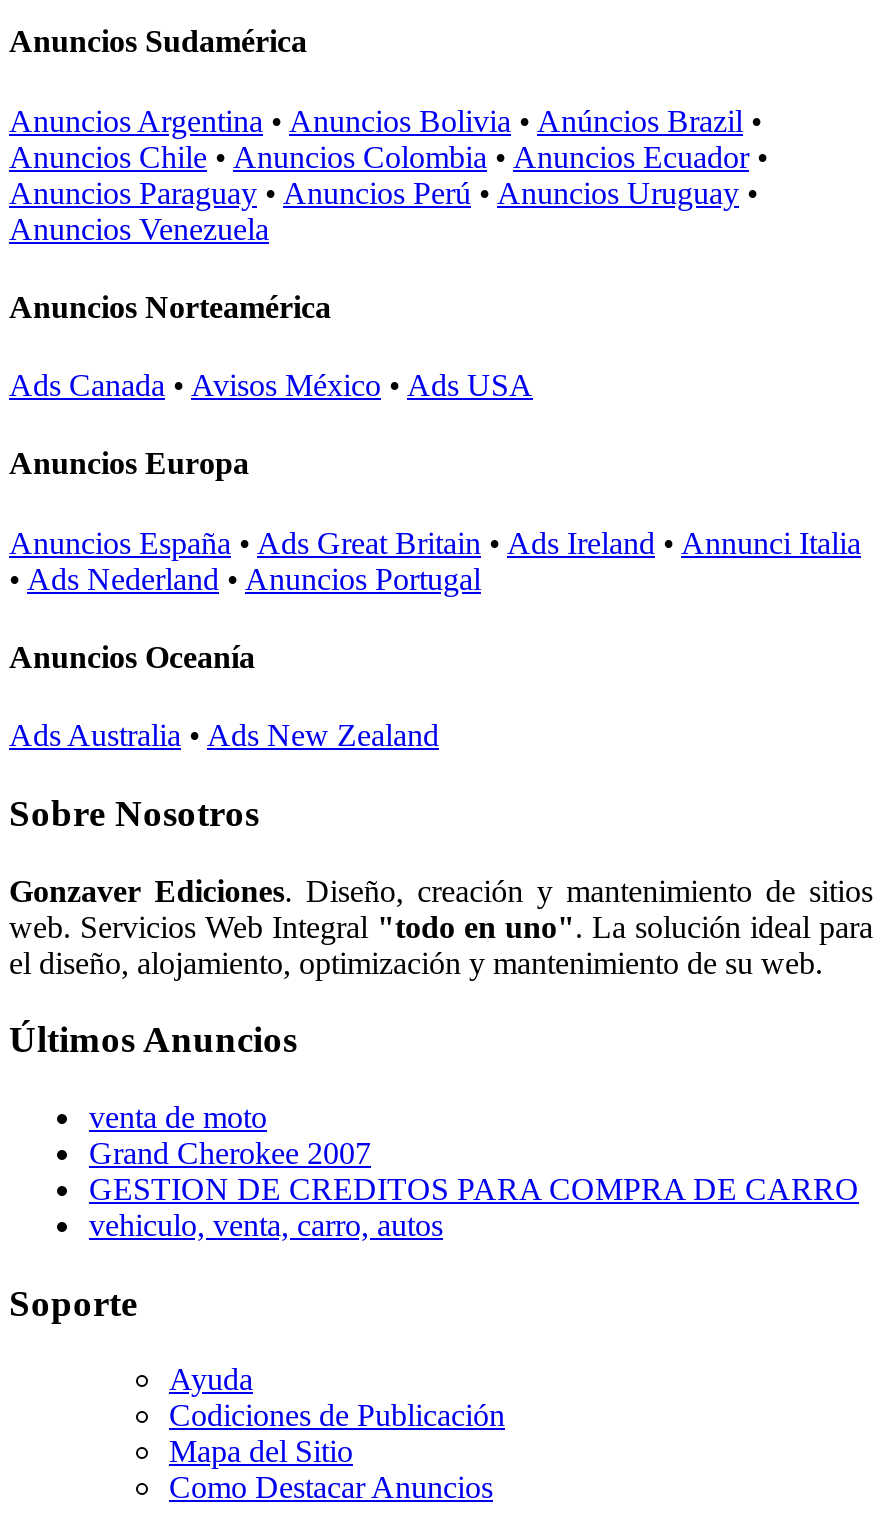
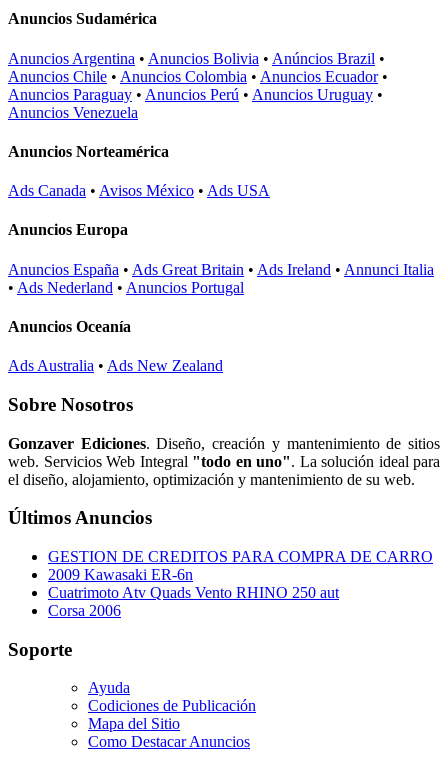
[89,1100,371,1170] venta de moto | Grand Cherokee 2007 -> none
moved [89,1172,859,1206] -> [48,548,433,565]: GESTION DE CREDITOS PARA COMPRA DE CARRO
[89,1208,443,1242] vehiculo, venta, carro, autos -> [48,566,339,619] 2009 Kawasaki ER-6n | Cuatrimoto Atv Quads Vento RHINO 250 aut | Corsa 2006

